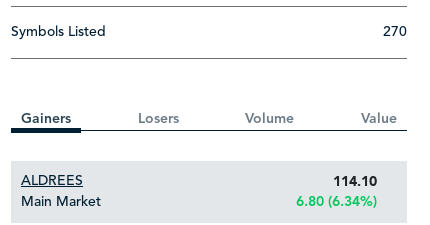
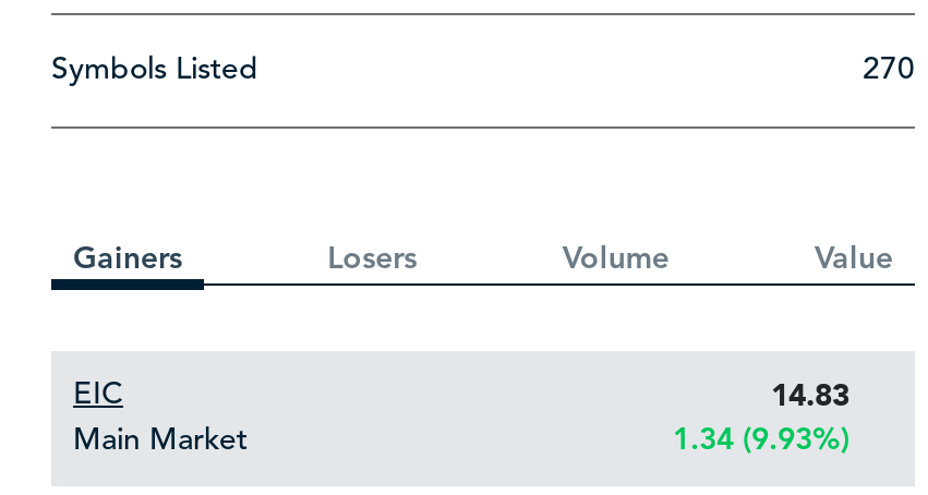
[21,170,83,192] ALDREES -> [73,371,123,419] EIC
[296,172,377,213] 114.10 | 6.80 (6.34%) -> [673,375,849,464] 14.83 | 1.34 (9.93%)

